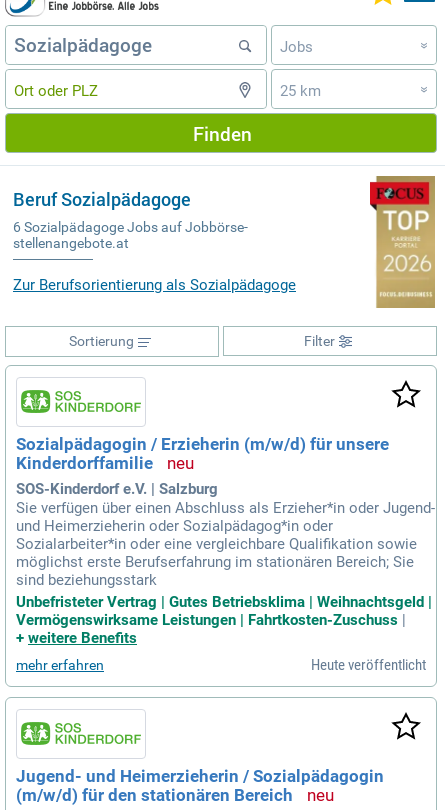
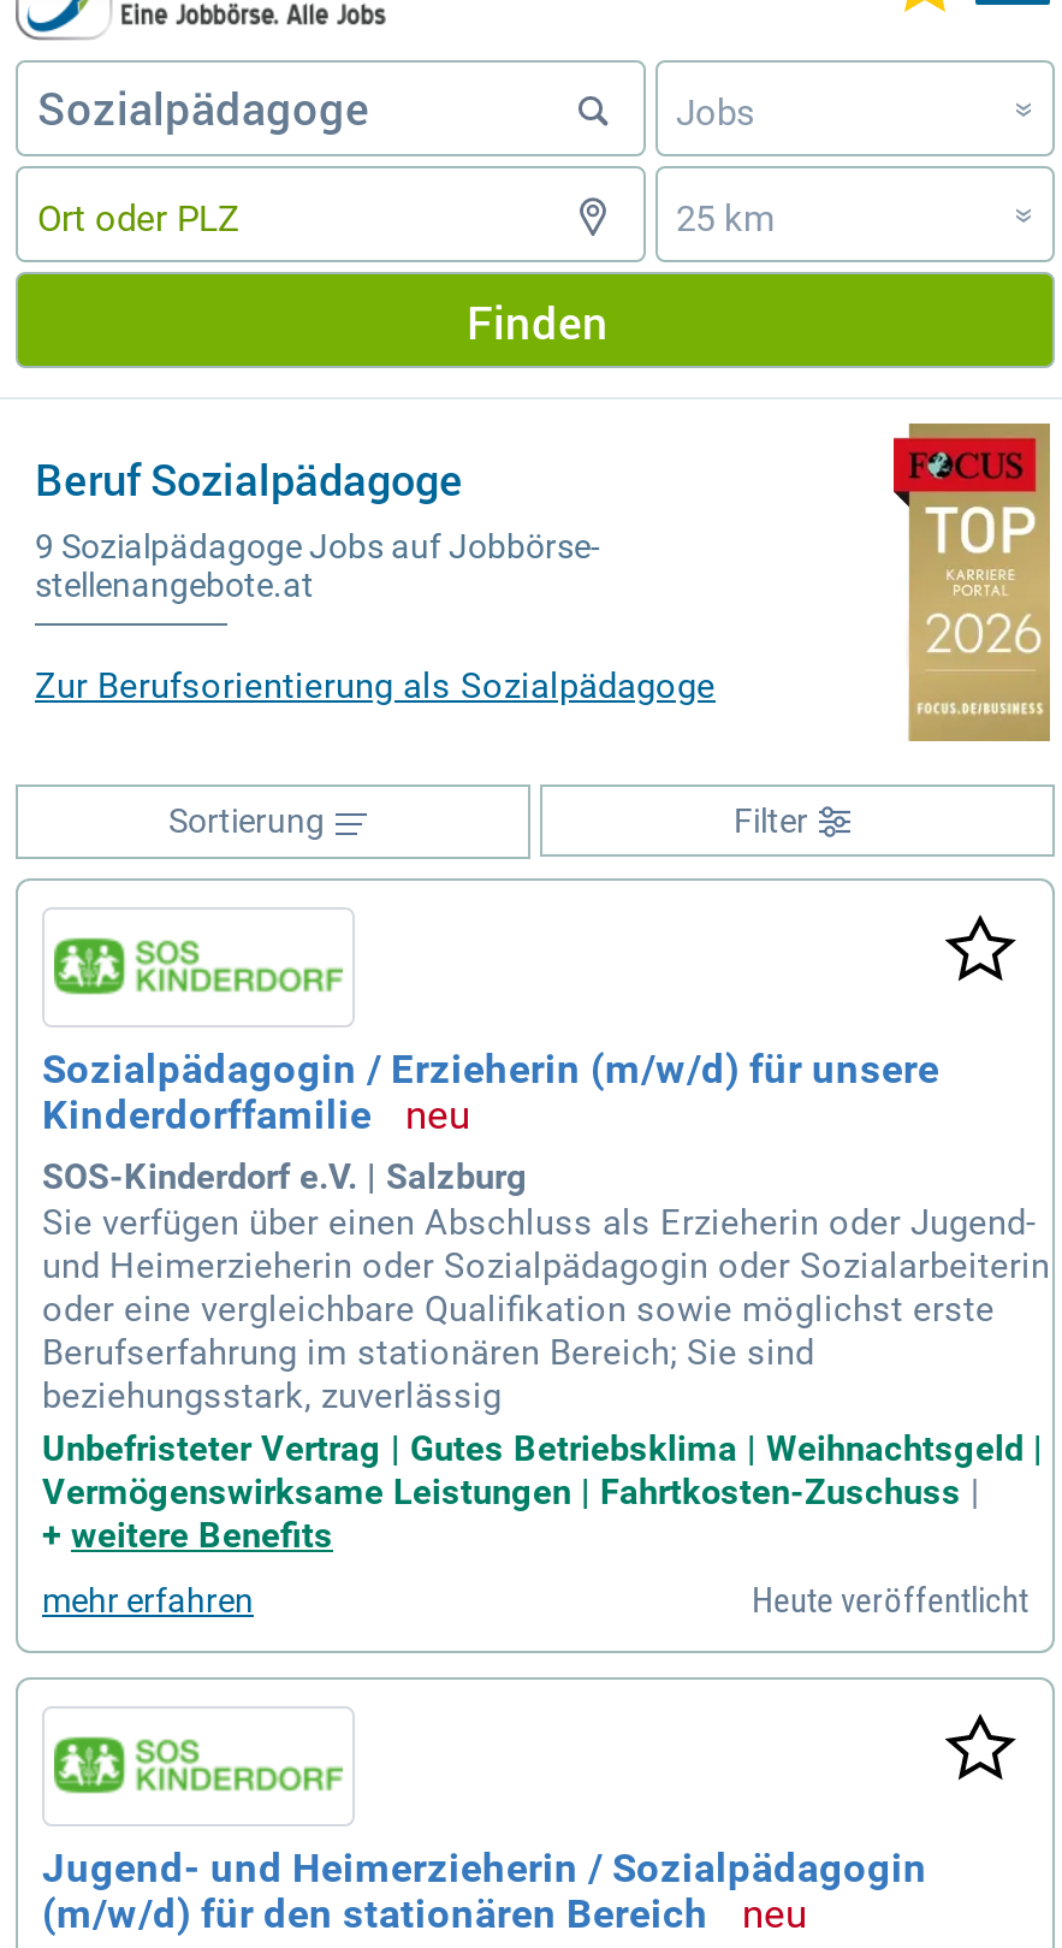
[13,219,248,235] 6 Sozialpädagoge Jobs auf Jobbörse- -> [35,527,600,566] 9 Sozialpädagoge Jobs auf Jobbörse-
[16,499,435,589] Sie verfügen über einen Abschluss als Erzieher*in oder Jugend- | und Heimerzieherin oder Sozialpädagog*in oder | Sozialarbeiter*in oder eine vergleichbare Qualifikation sowie | möglichst erste Berufserfahrung im stationären Bereich; Sie | sind beziehungsstark -> [42,1201,1050,1418] Sie verfügen über einen Abschluss als Erzieherin oder Jugend- | und Heimerzieherin oder Sozialpädagogin oder Sozialarbeiterin | oder eine vergleichbare Qualifikation sowie möglichst erste | Berufserfahrung im stationären Bereich; Sie sind | beziehungsstark, zuverlässig

